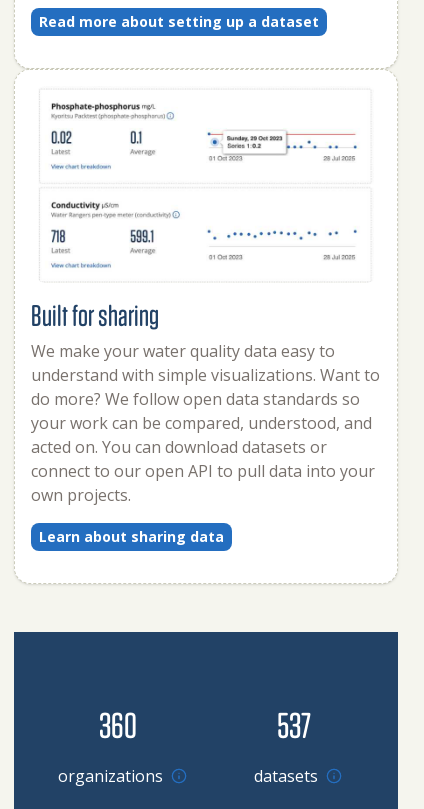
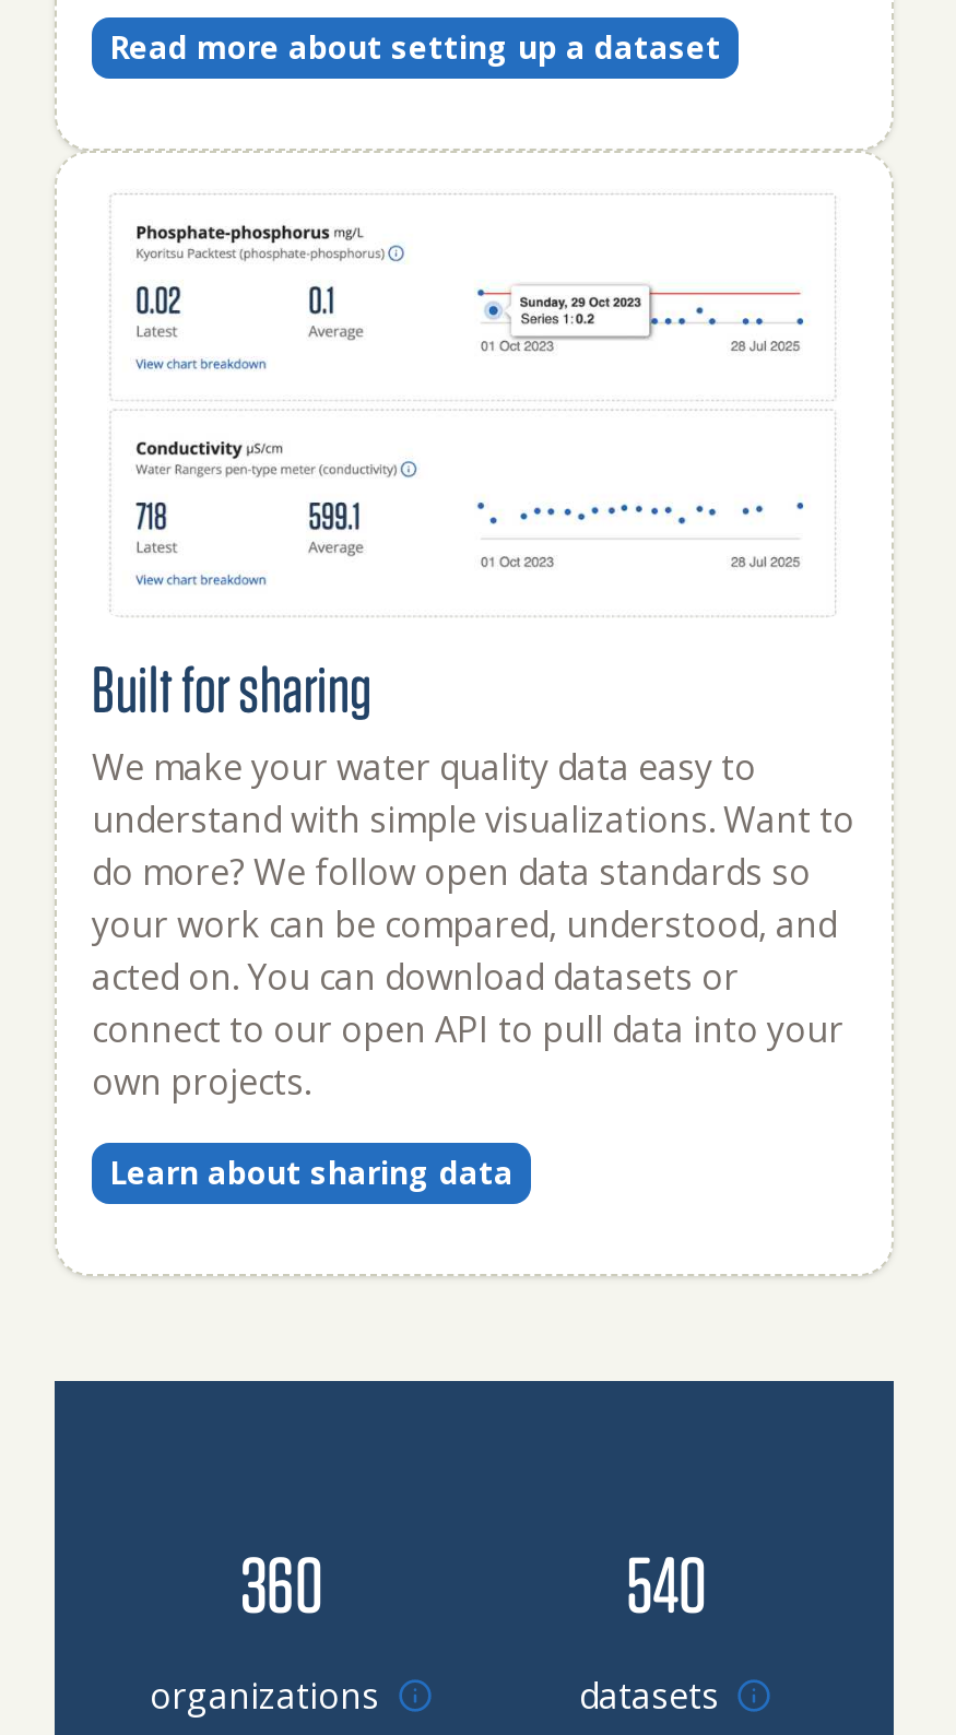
[277,703,311,745] 537 -> [626,1535,707,1627] 540

